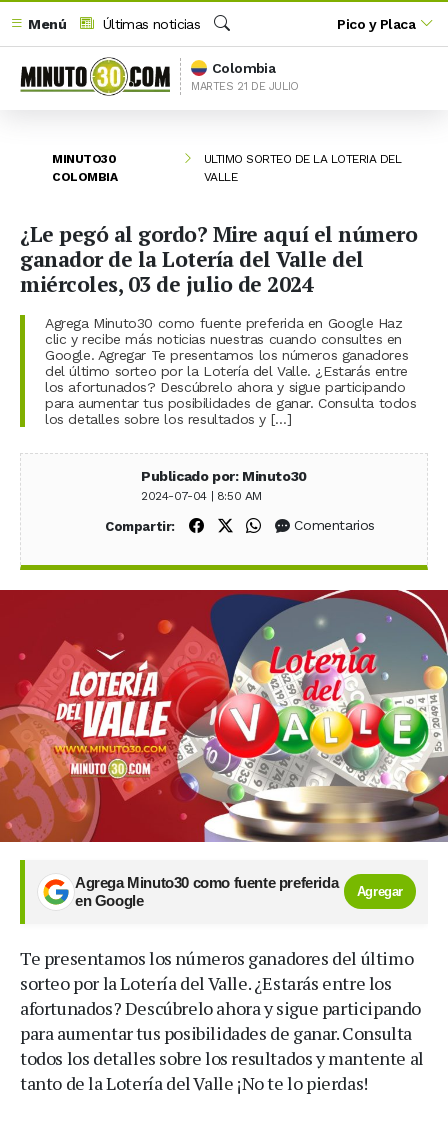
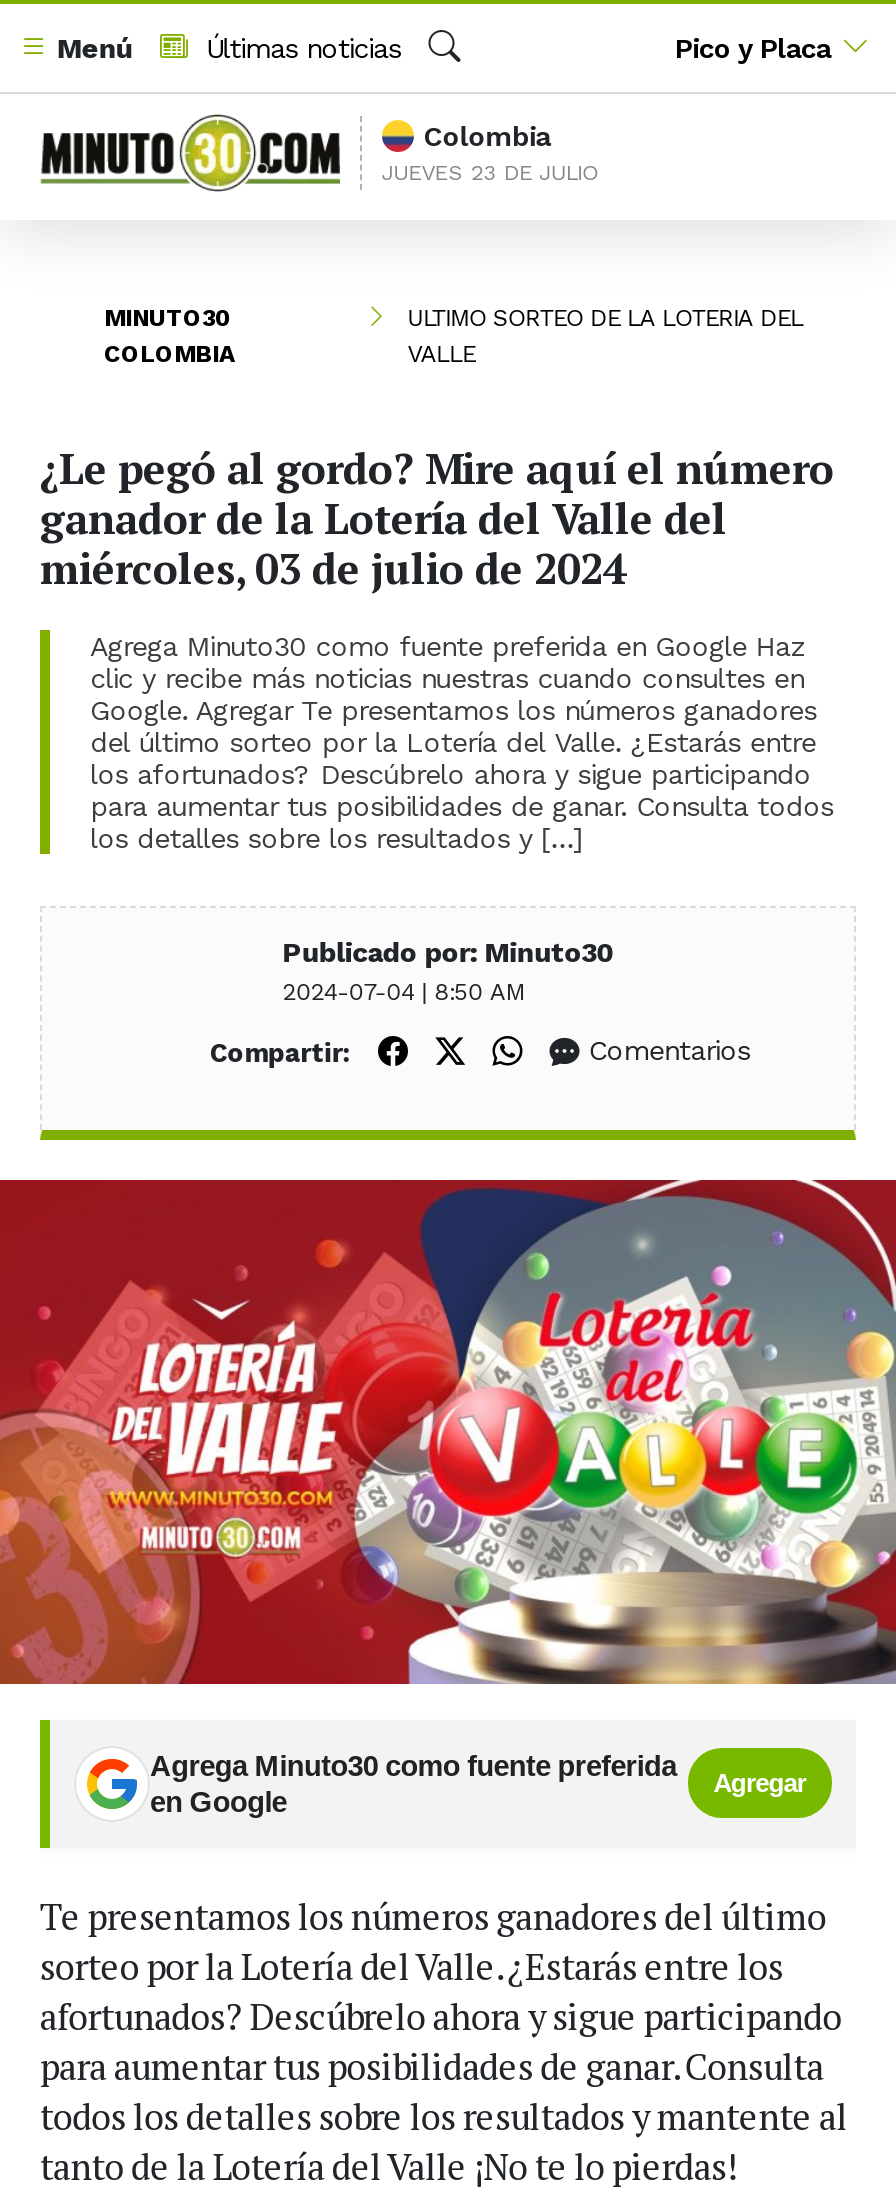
[191,80,299,93] MARTES 21 DE JULIO -> [382,160,600,186] JUEVES 23 DE JULIO

